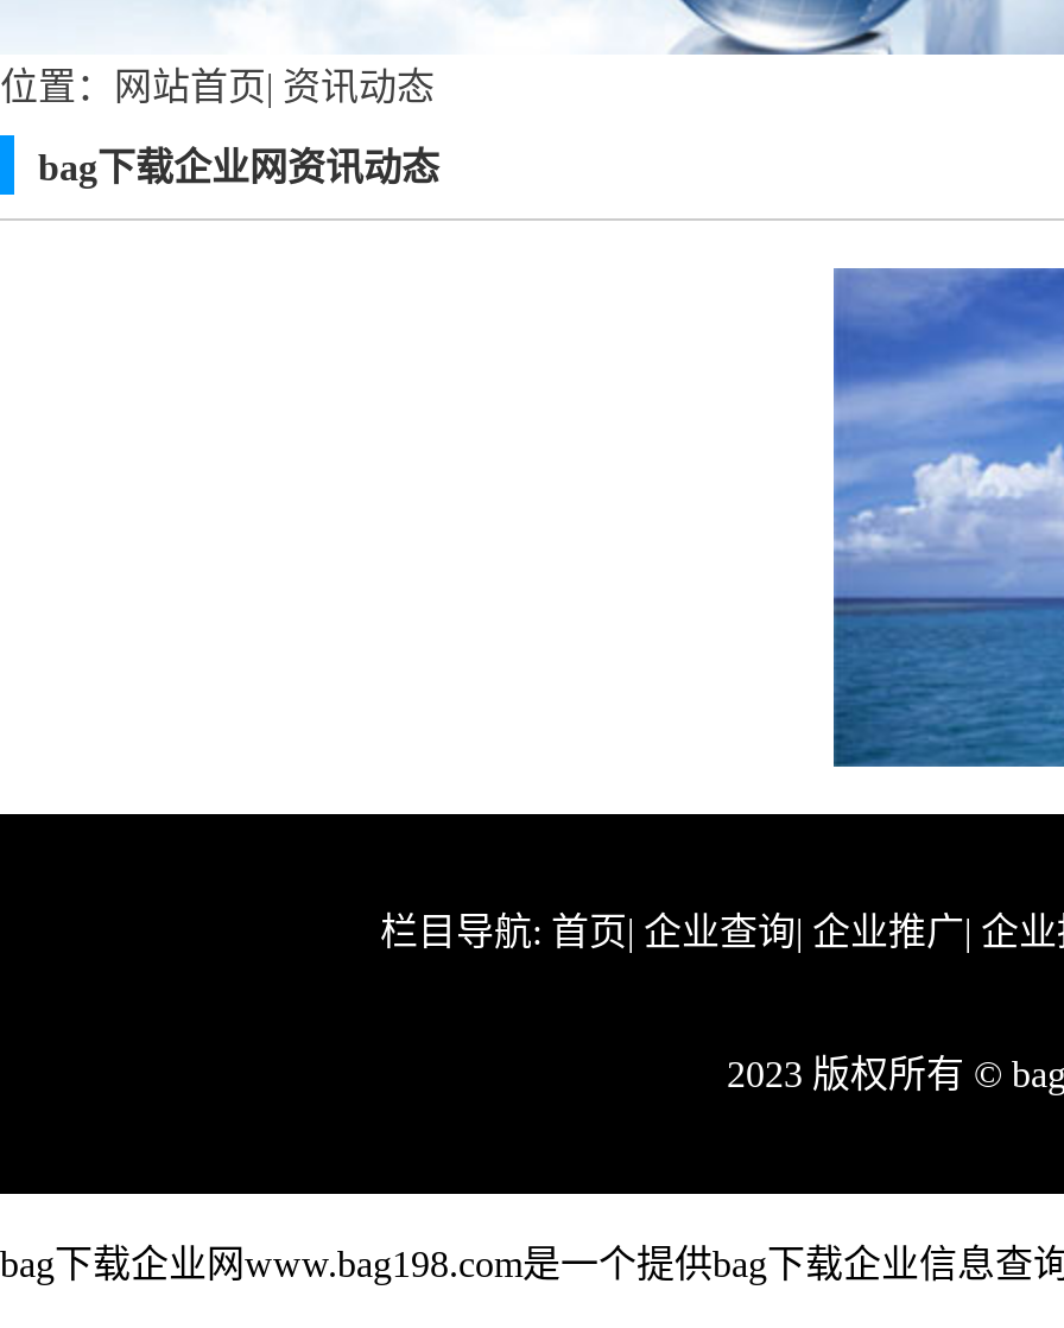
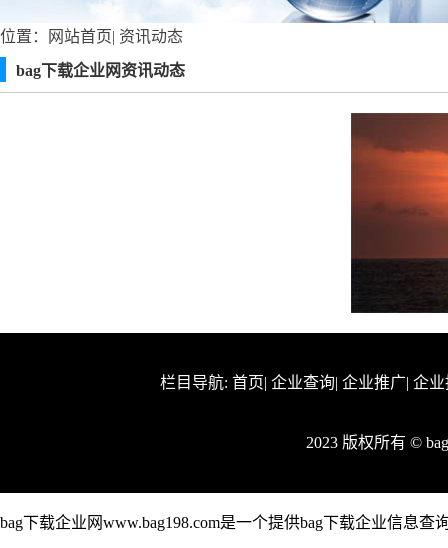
[831,266,1057,769] [image] -> [350,112,445,314] [image]

